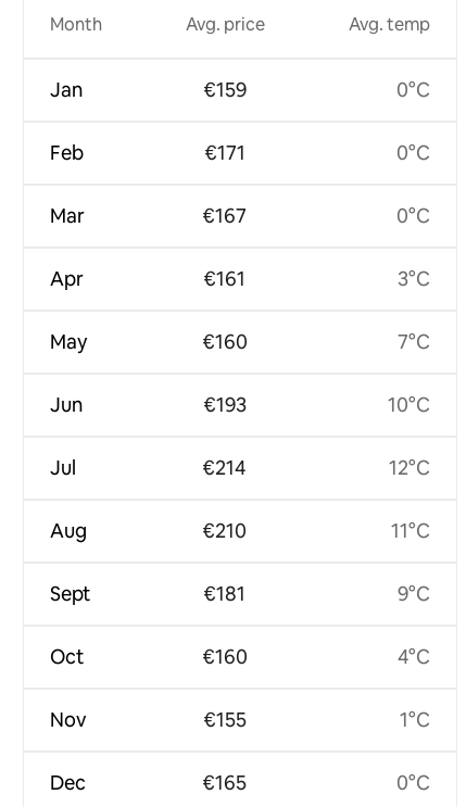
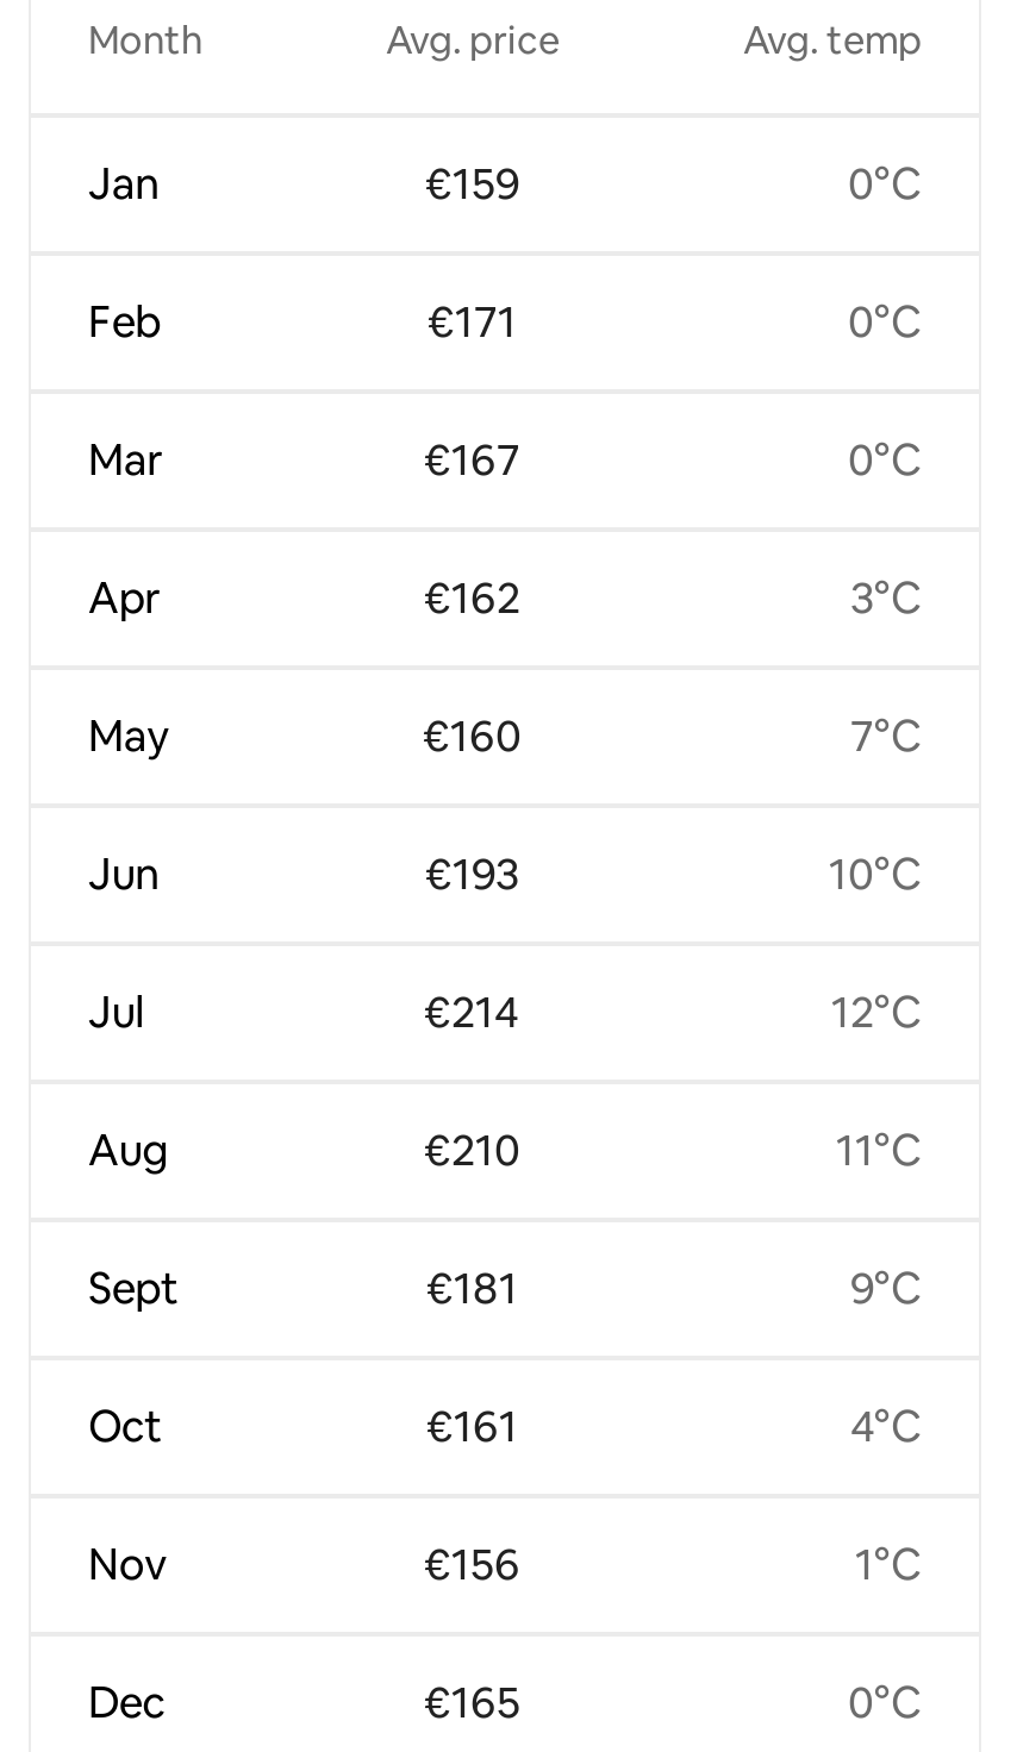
[205,266,246,291] €161 -> [425,569,520,624] €162
[203,644,248,669] €160 -> [428,1398,518,1453] €161
[204,707,247,732] €155 -> [425,1536,520,1591] €156

